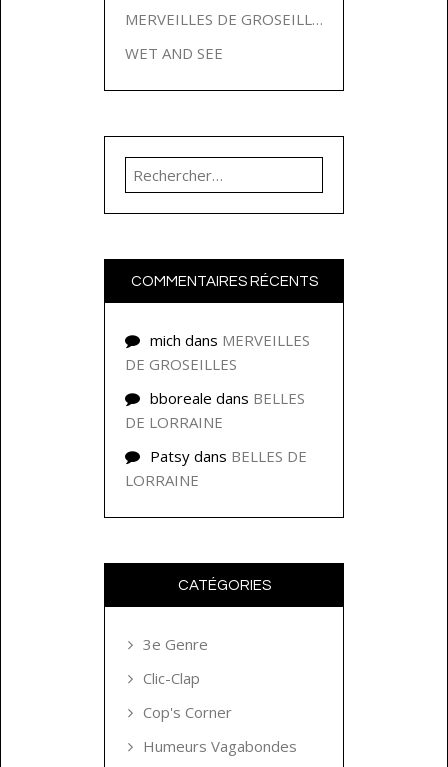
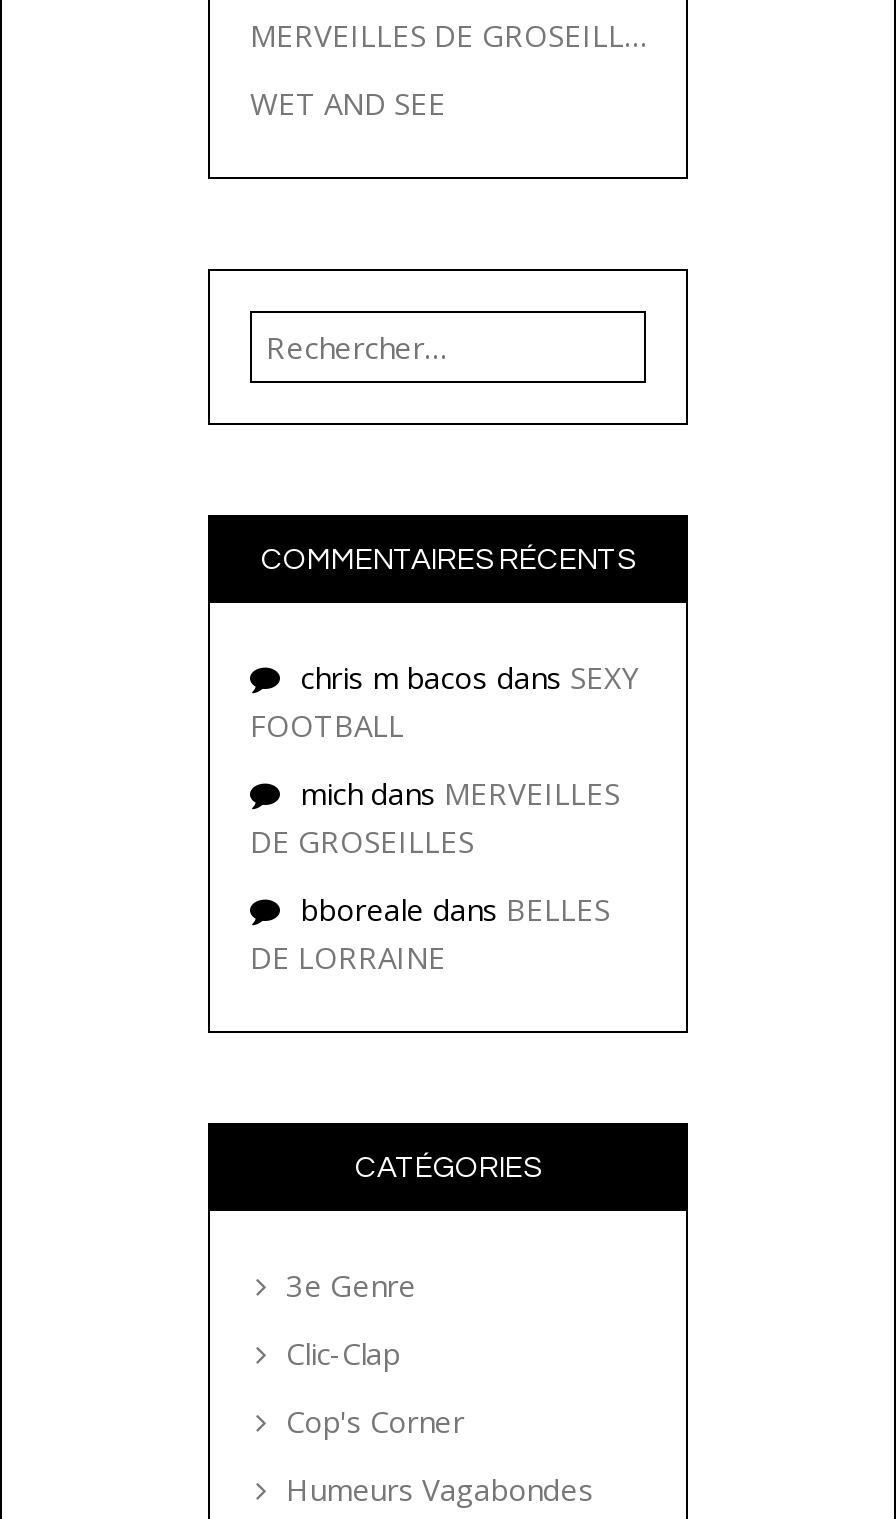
none -> [250,658,640,746] chris m bacos dans SEXY | FOOTBALL
moved [125,330,310,432] -> [250,774,620,978]: mich dans MERVEILLES | DE GROSEILLES | bboreale dans BELLES | DE LORRAINE
[125,446,307,490] Patsy dans BELLES DE | LORRAINE -> none

